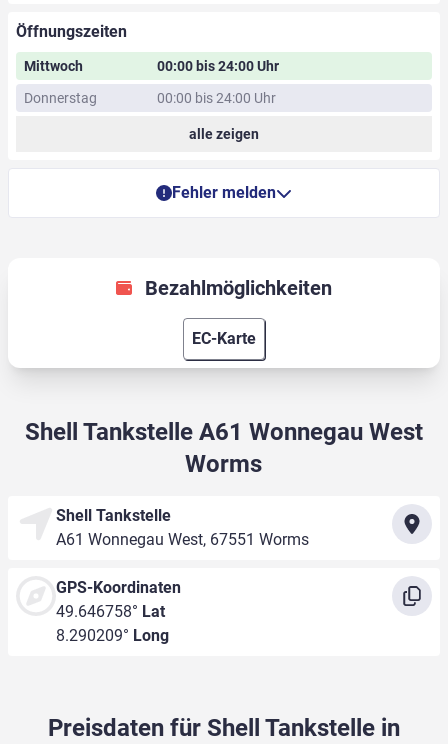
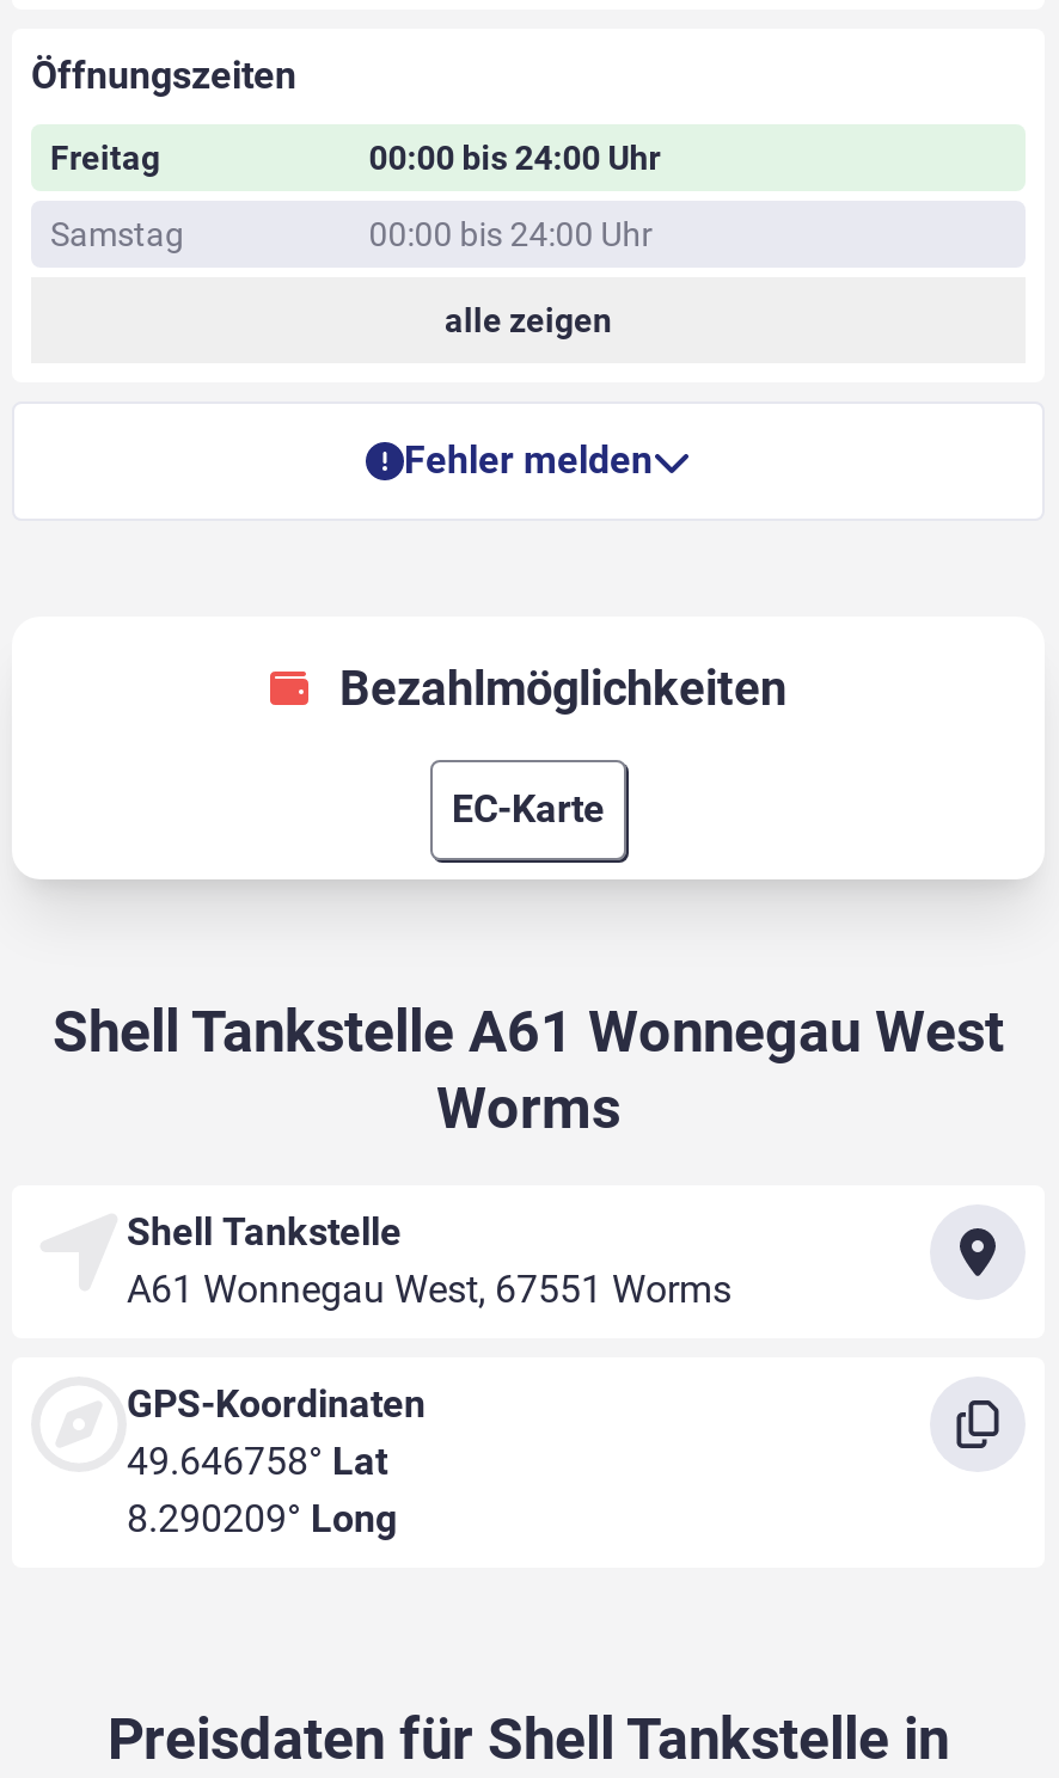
[24,58,83,74] Mittwoch -> [50,139,160,177] Freitag
[24,90,97,106] Donnerstag -> [50,216,184,254] Samstag

